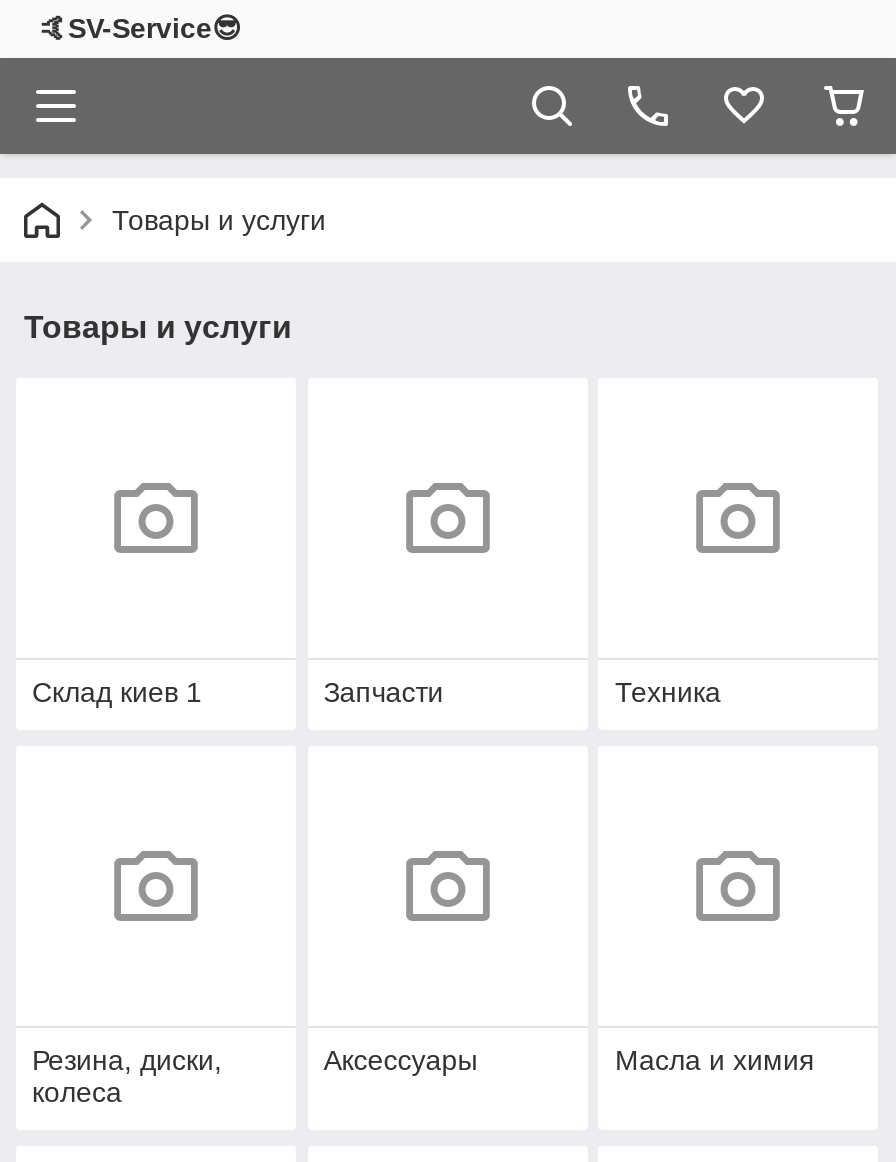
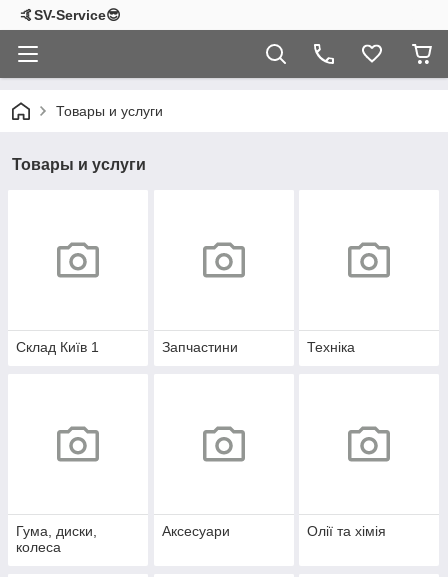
[32,676,721,708] Склад киев 1 | Запчасти | Техника -> [16,339,355,355] Склад Київ 1 | Запчастини | Техніка
[32,1044,222,1076] Резина, диски, -> [16,523,97,539] Гума, диски,
[323,1044,815,1076] Аксессуары | Масла и химия -> [162,523,386,539] Аксесуари | Олії та хімія

